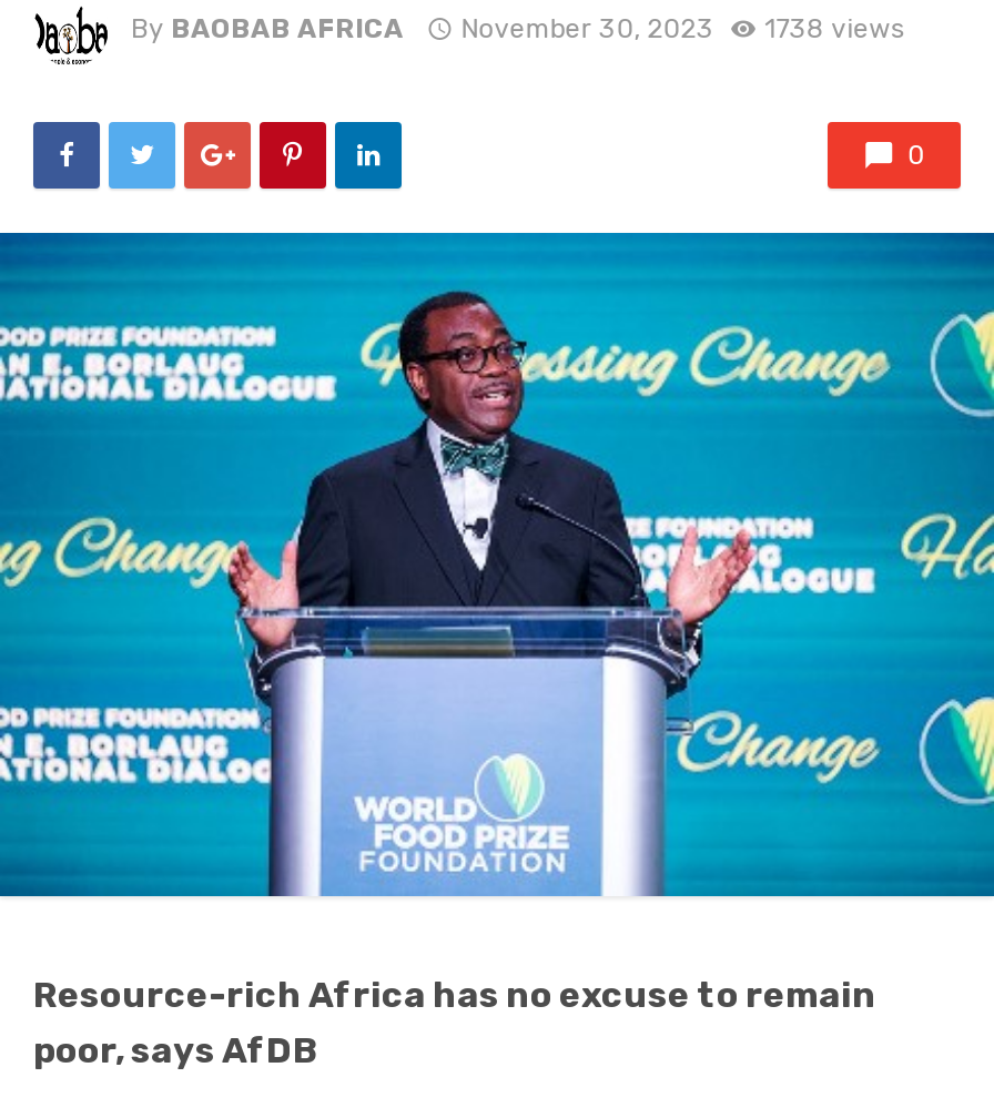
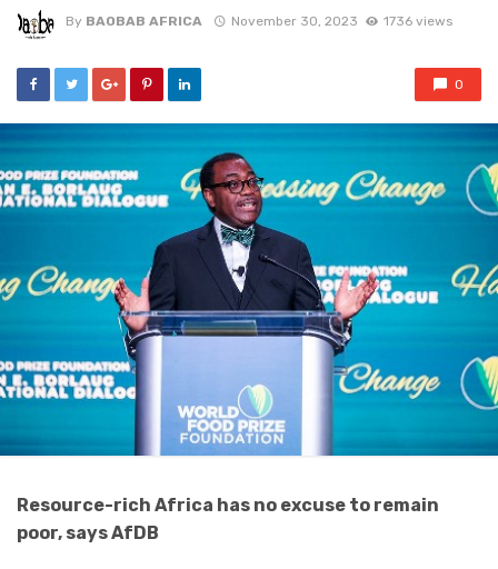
[131,12,904,43] By BAOBAB AFRICA November 30, 2023 1738 views -> [66,13,452,28] By BAOBAB AFRICA November 30, 2023 1736 views

